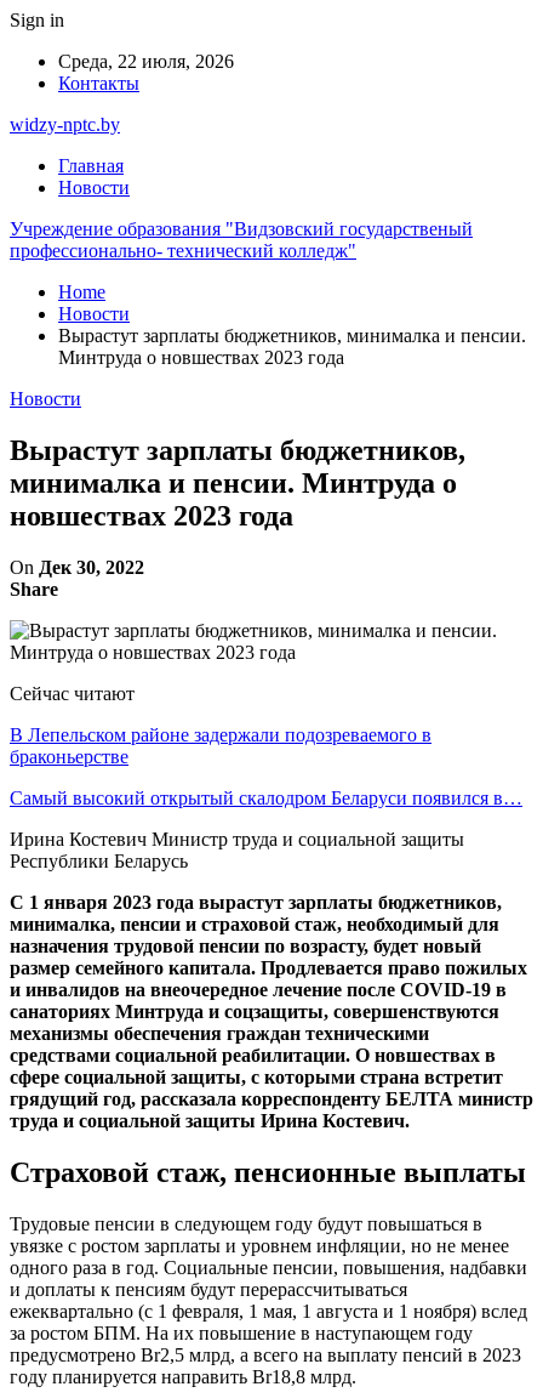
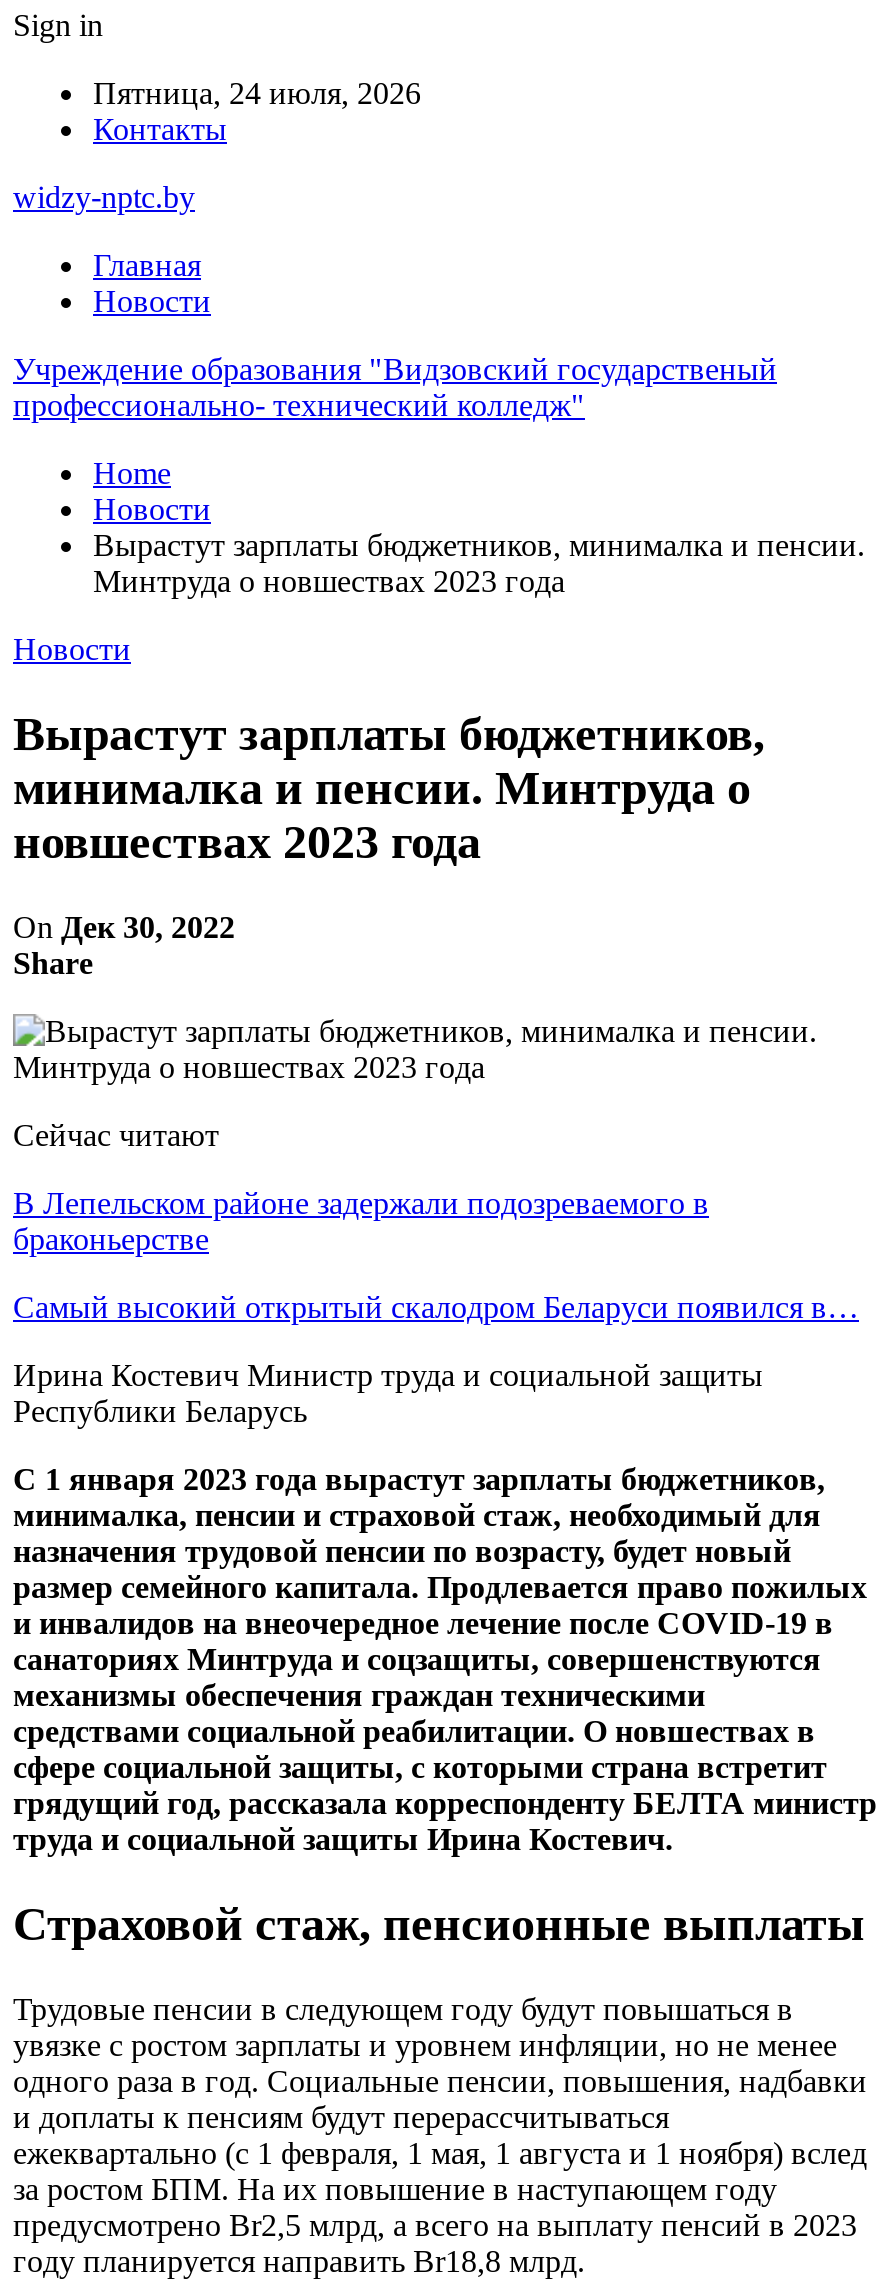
[58,51,234,72] Среда, 22 июля, 2026 -> [93,76,421,110] Пятница, 24 июля, 2026

